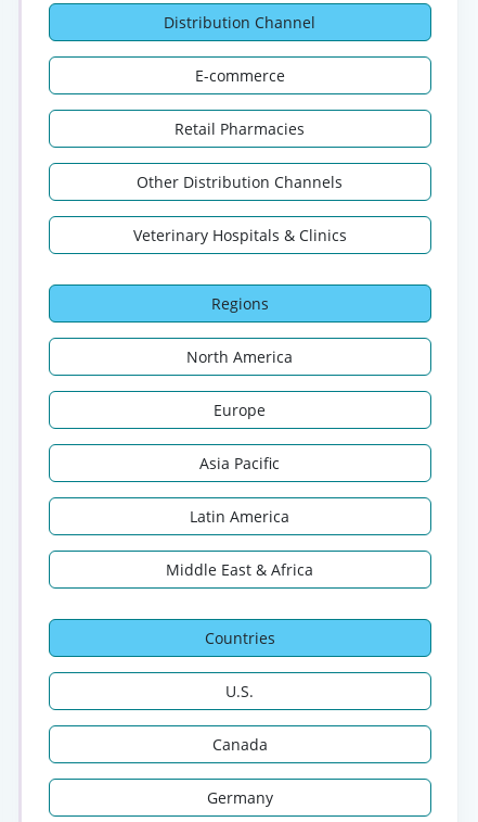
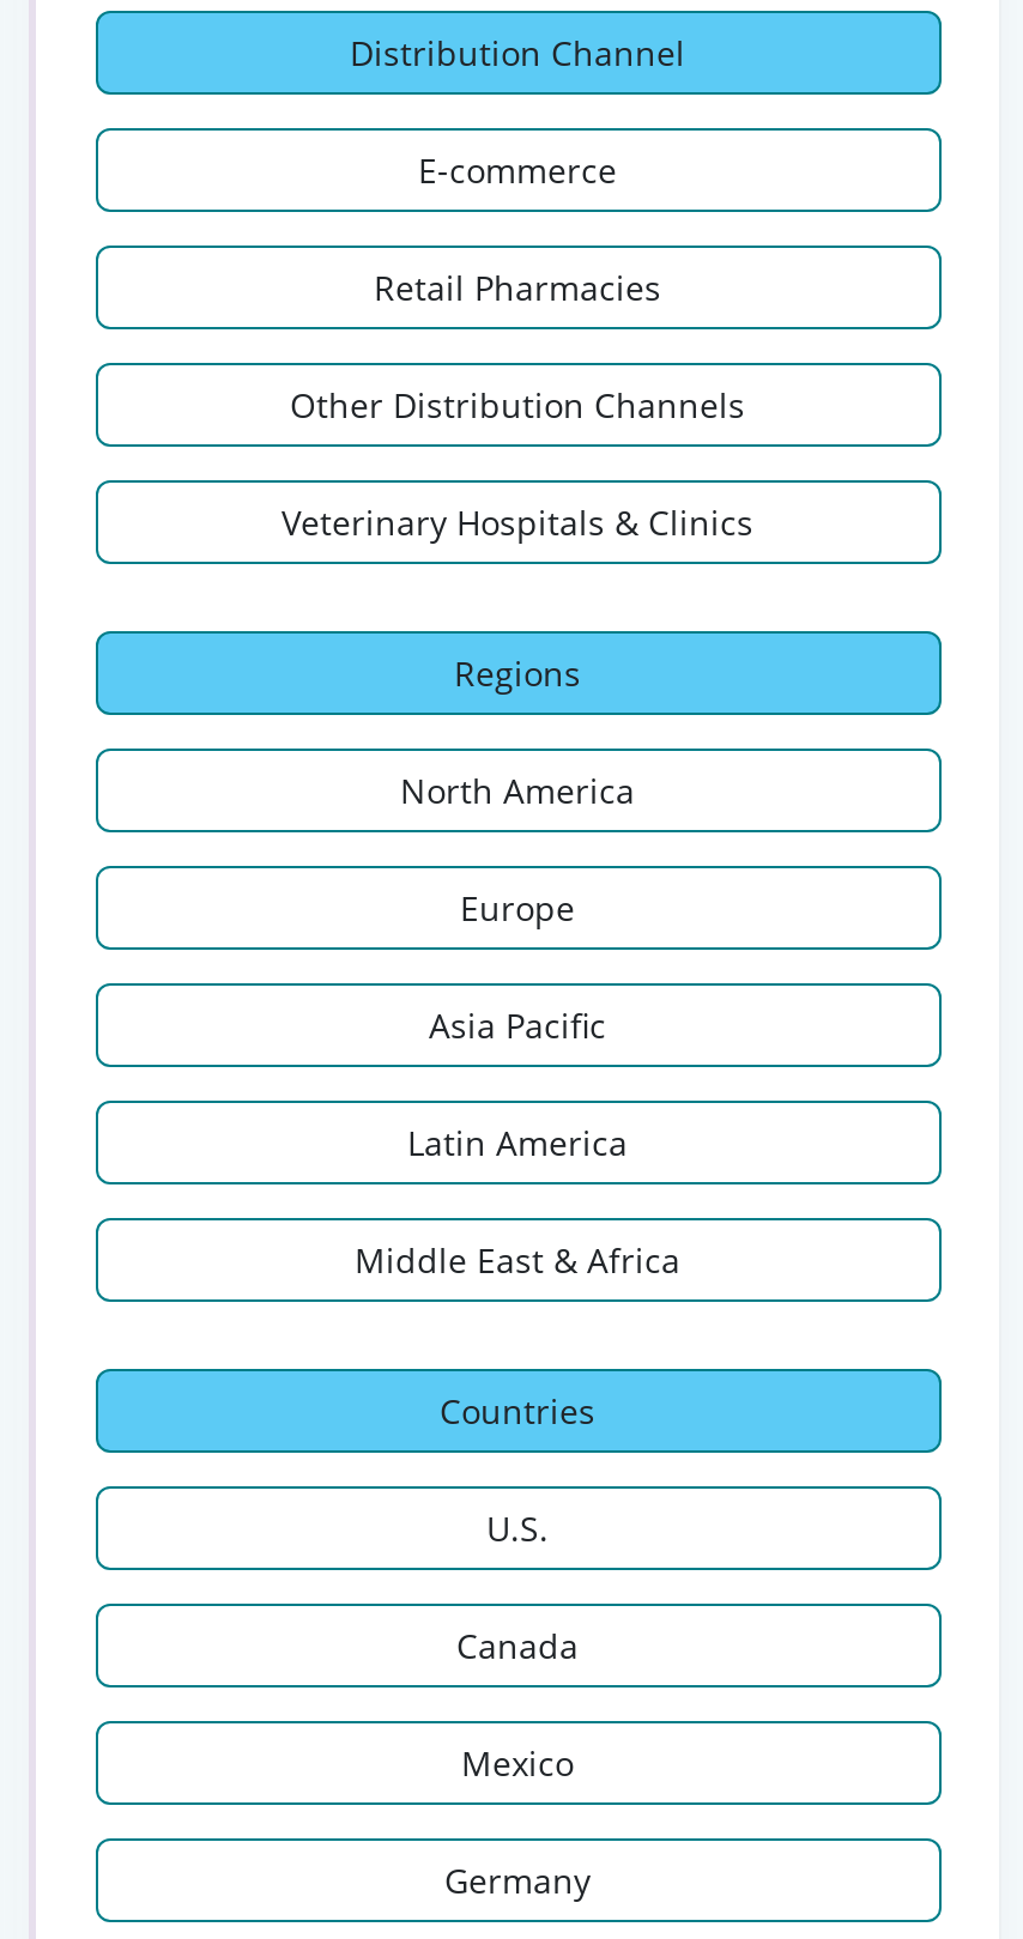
none -> [461,1741,574,1786] Mexico

